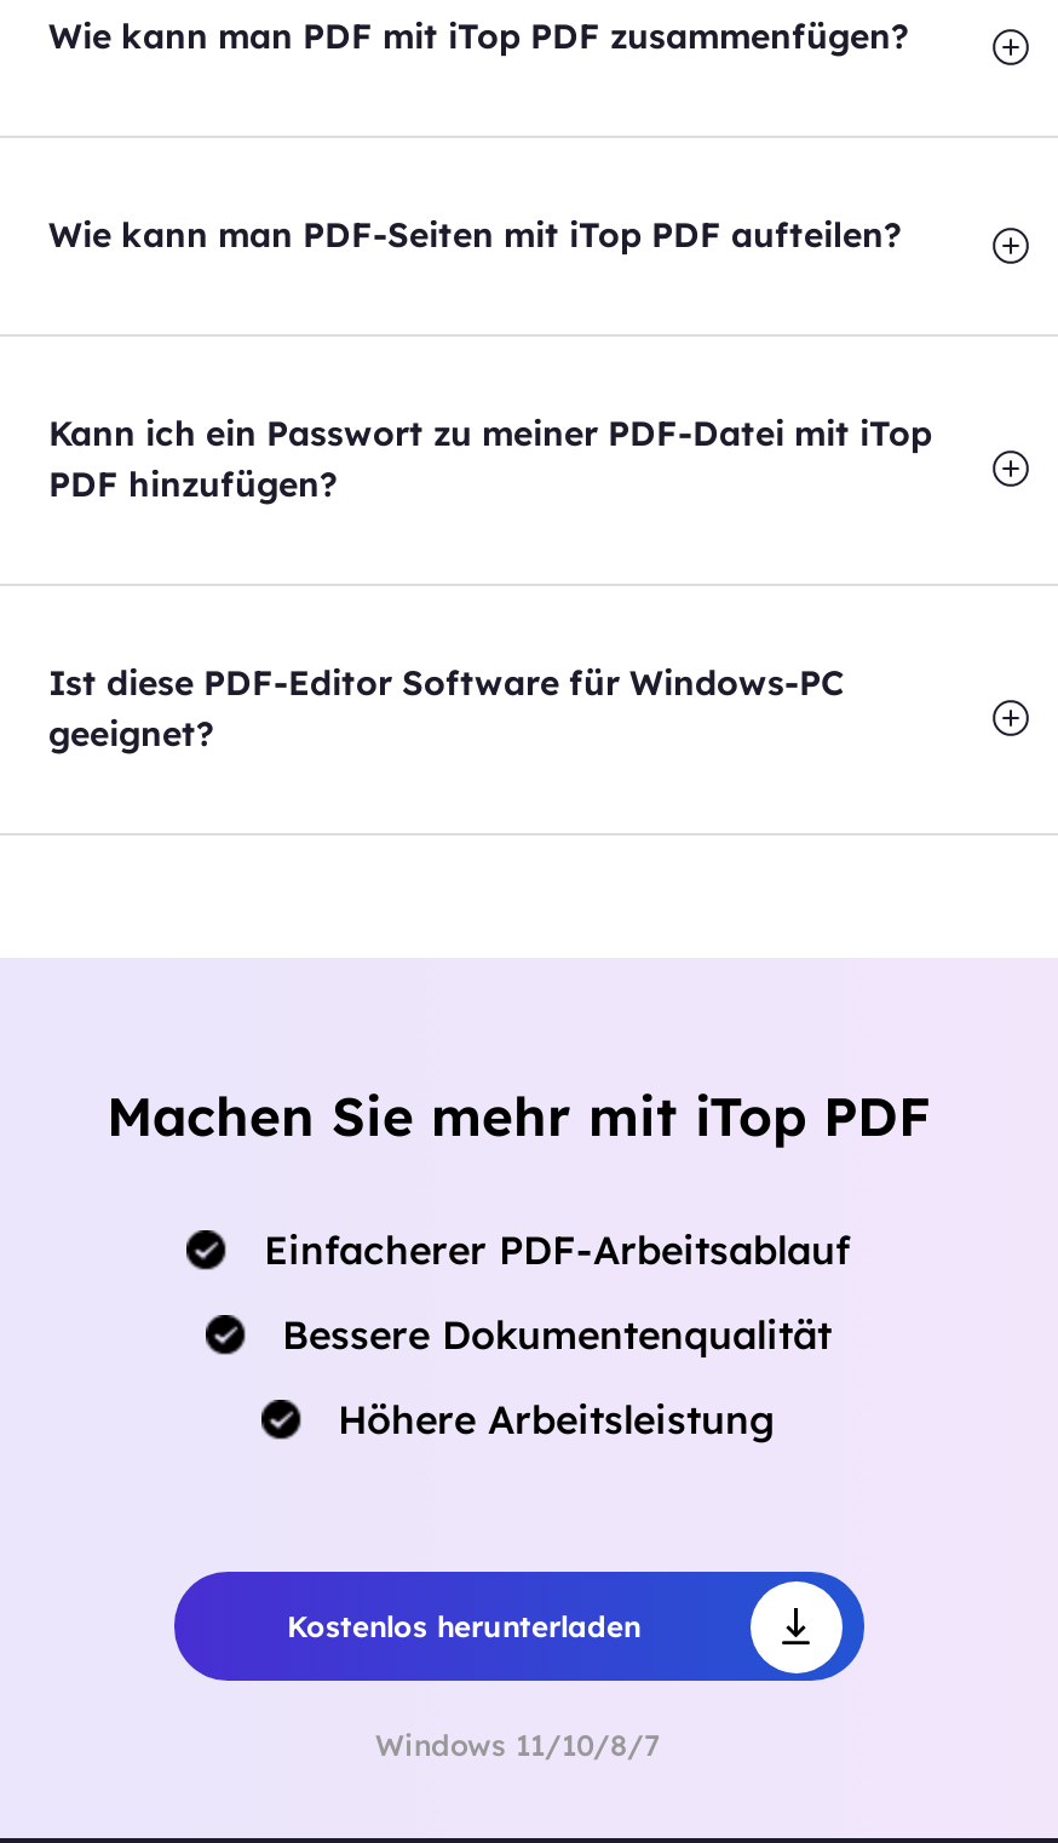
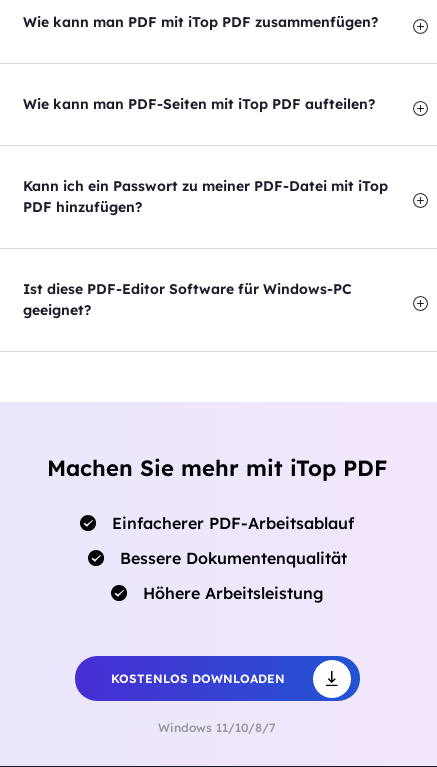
[287,1609,640,1645] Kostenlos herunterladen -> [110,671,284,686] KOSTENLOS DOWNLOADEN

